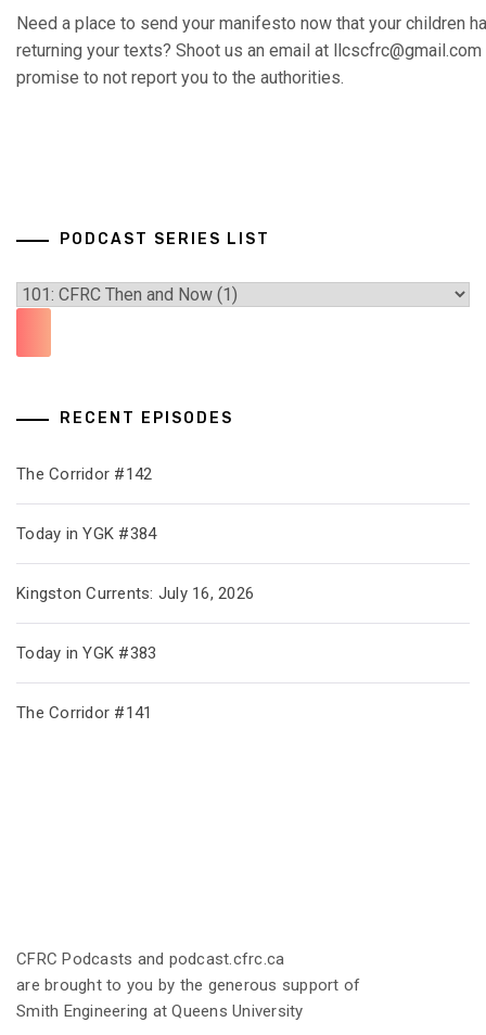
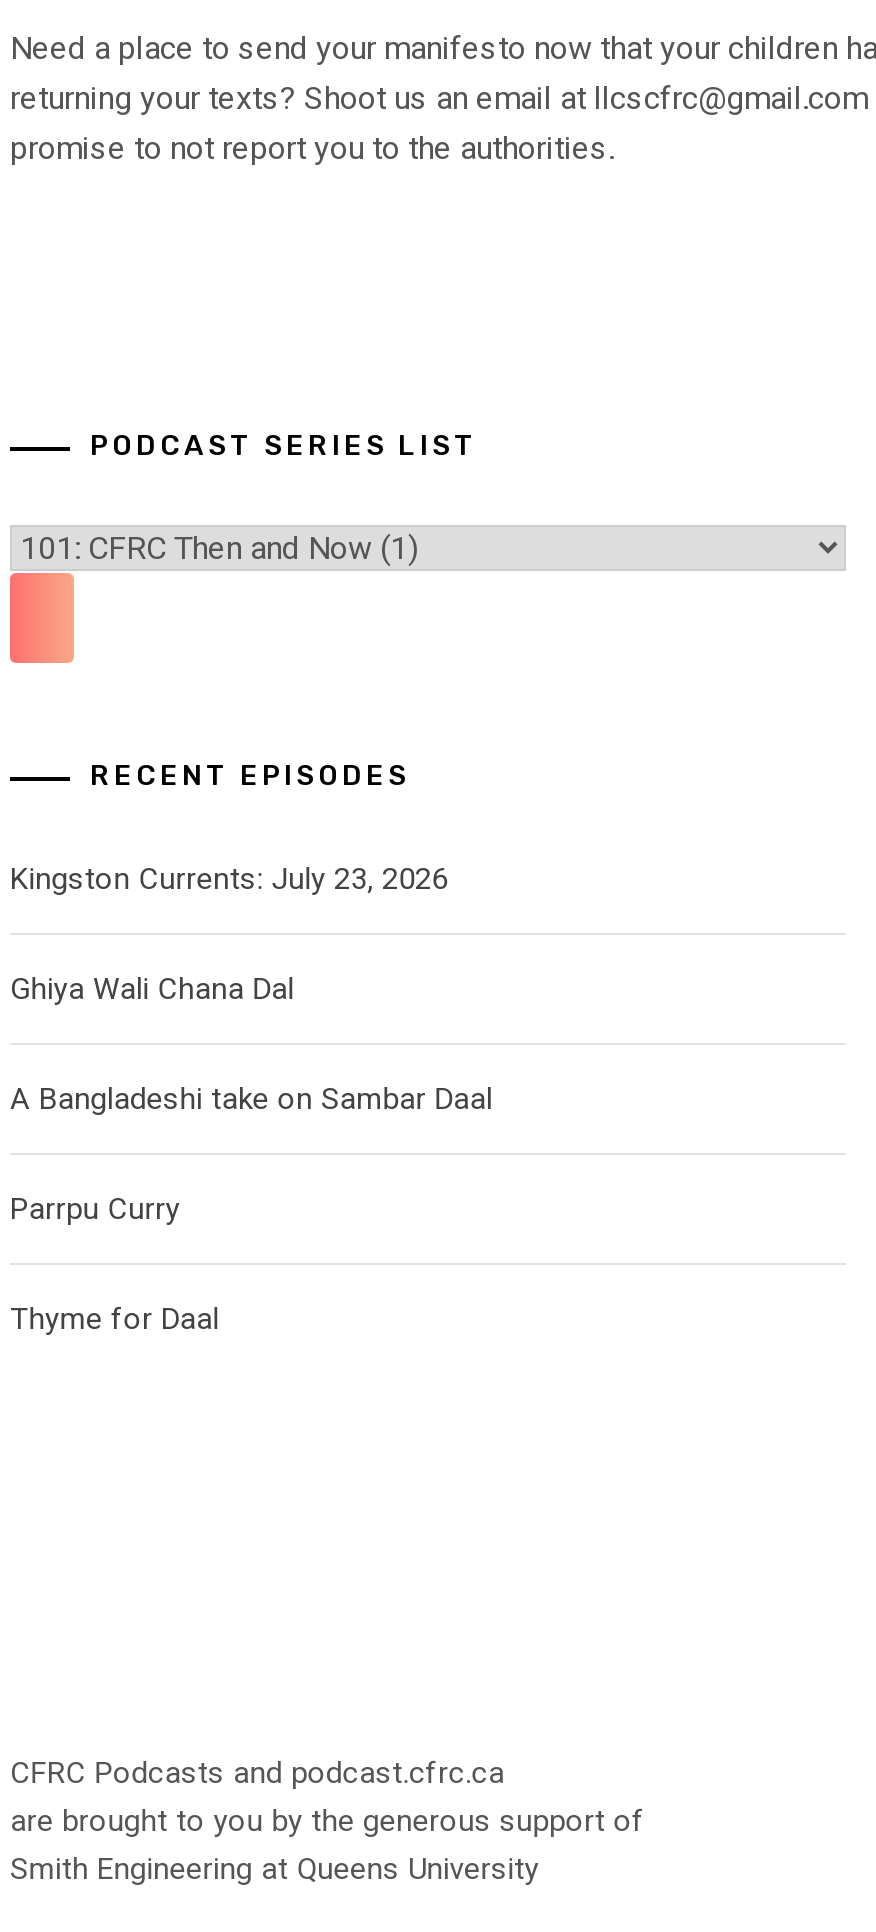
[16,465,152,484] The Corridor #142 -> [10,862,448,898] Kingston Currents: July 23, 2026
[16,524,156,544] Today in YGK #384 -> [10,972,294,1008] Ghiya Wali Chana Dal
[16,584,254,604] Kingston Currents: July 16, 2026 -> [10,1082,492,1118] A Bangladeshi take on Sambar Daal
[16,644,156,663] Today in YGK #383 -> [10,1192,180,1228] Parrpu Curry
[16,703,152,723] The Corridor #141 -> [10,1302,219,1338] Thyme for Daal

